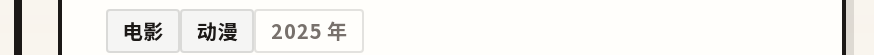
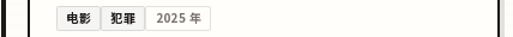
[197,15,238,45] 动漫 -> [111,9,136,27] 犯罪

